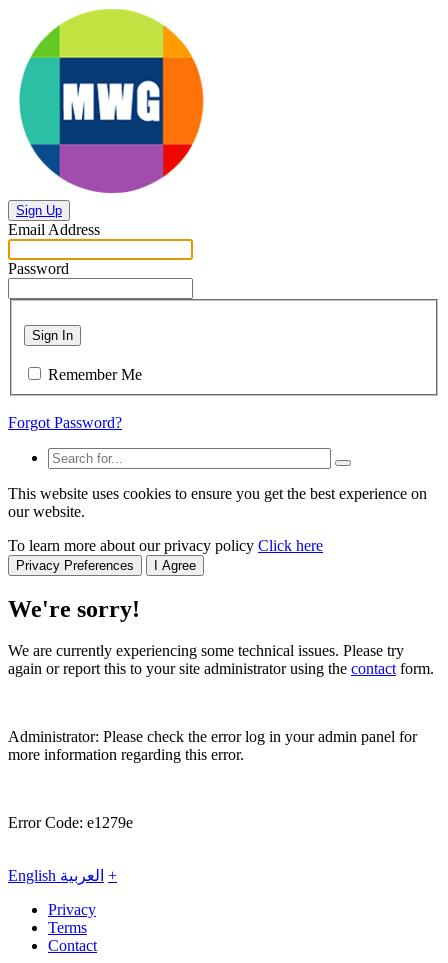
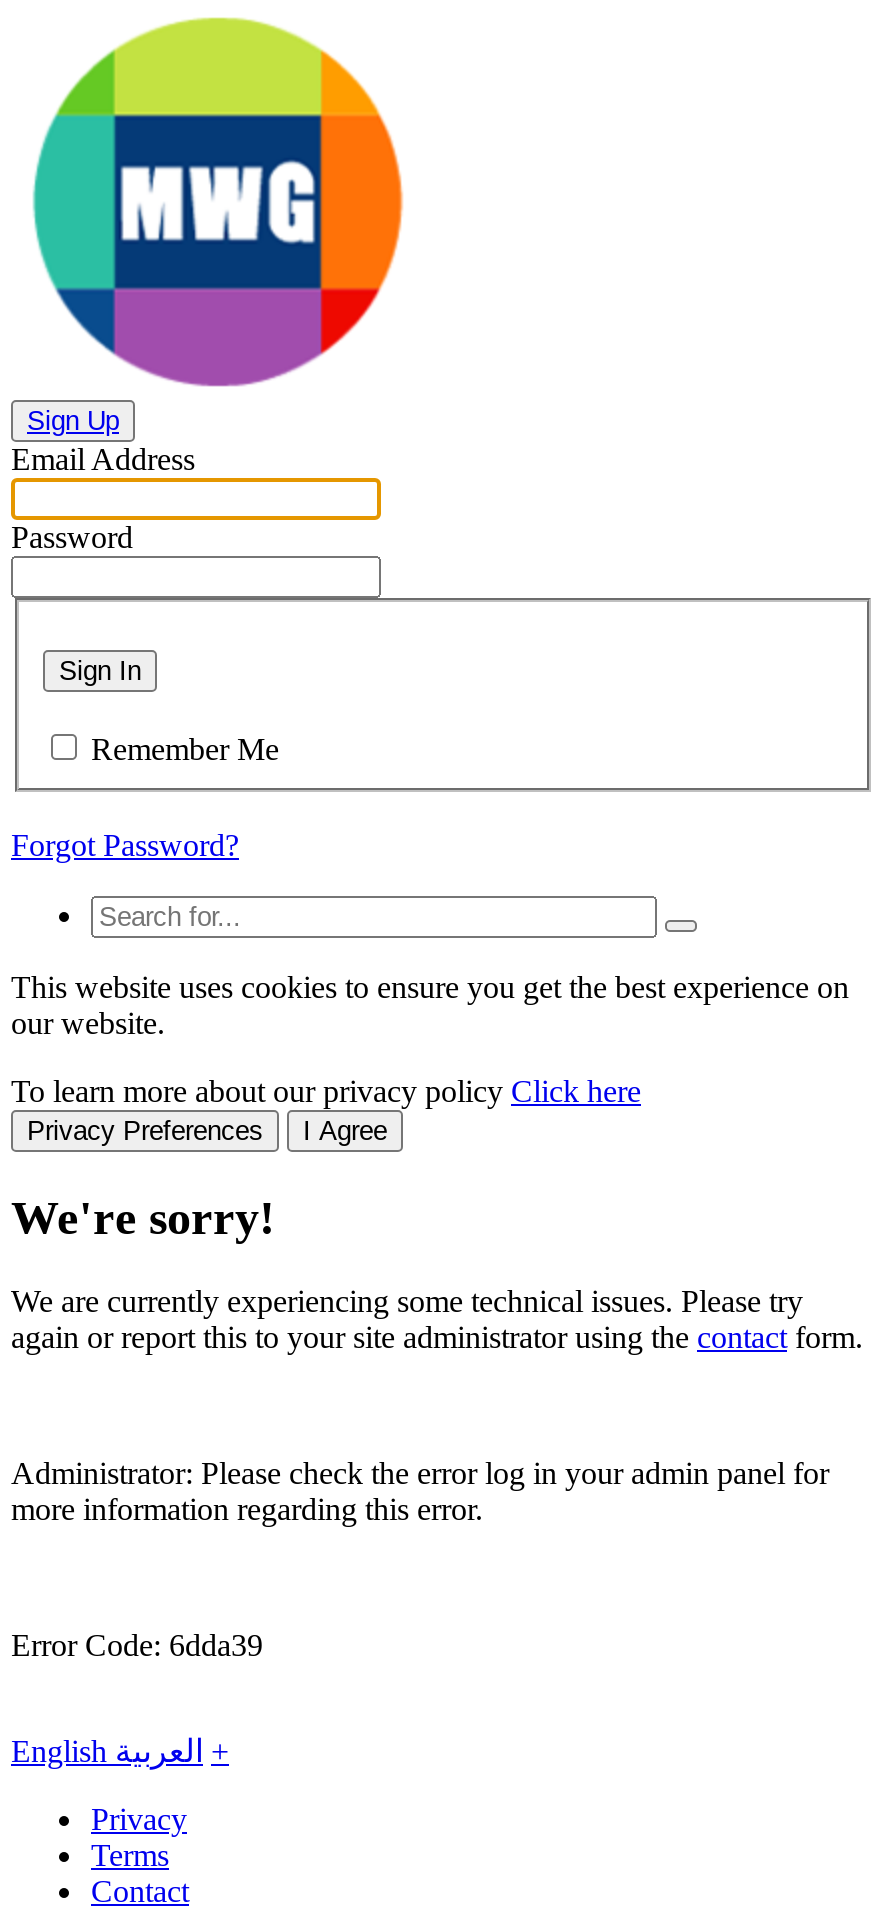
[8,814,133,831] Error Code: e1279e -> [11,1629,263,1663] Error Code: 6dda39

